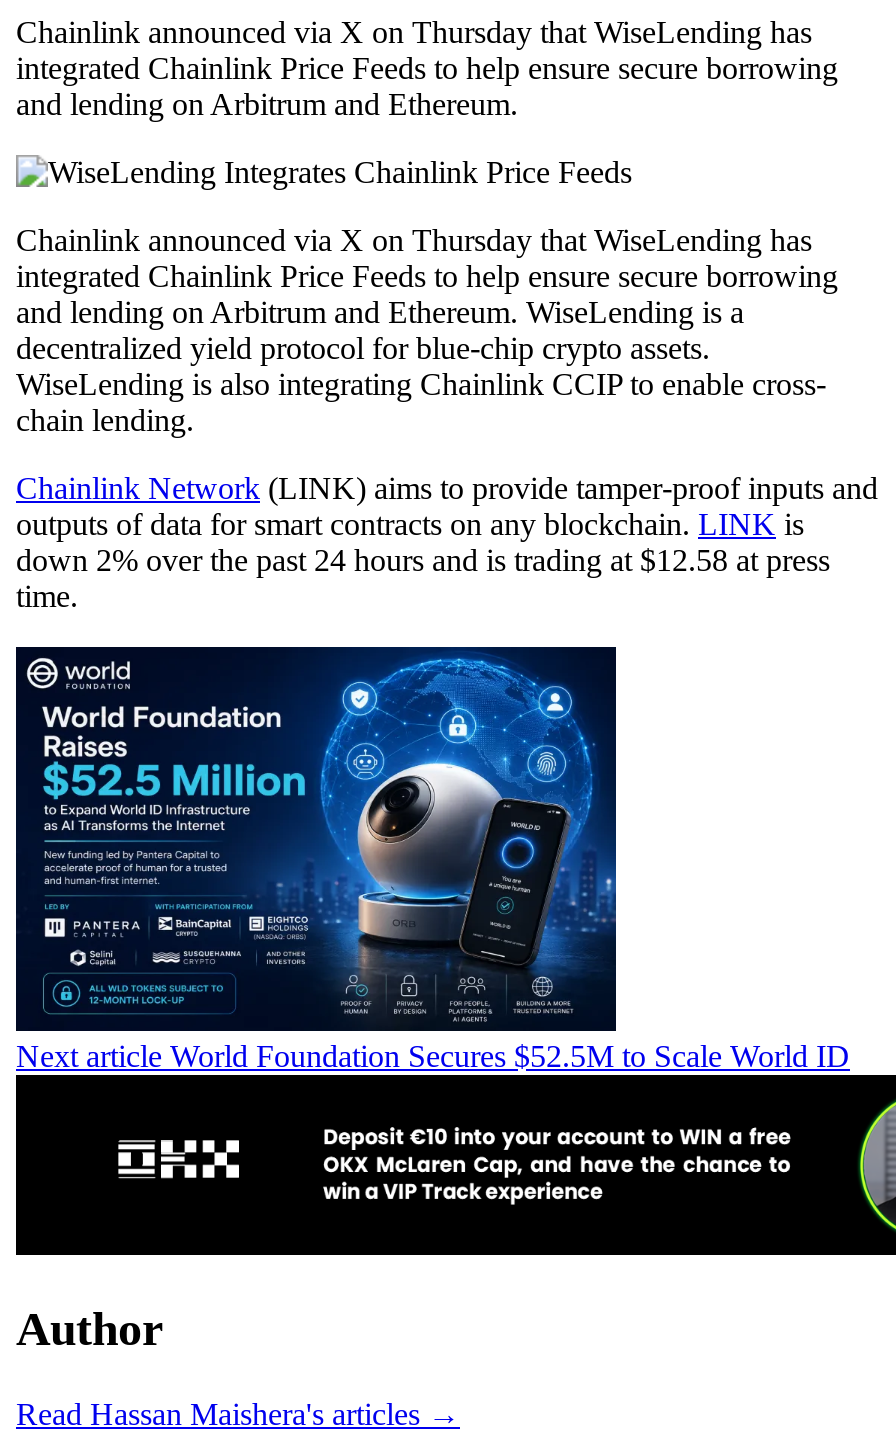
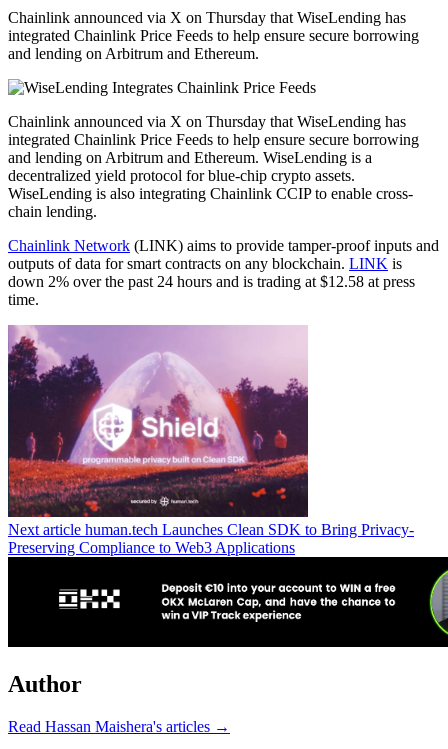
[16,645,850,1073] [image] | Next article World Foundation Secures $52.5M to Scale World ID -> [7,325,414,556] [image] | Next article human.tech Launches Clean SDK to Bring Privacy- | Preserving Compliance to Web3 Applications

